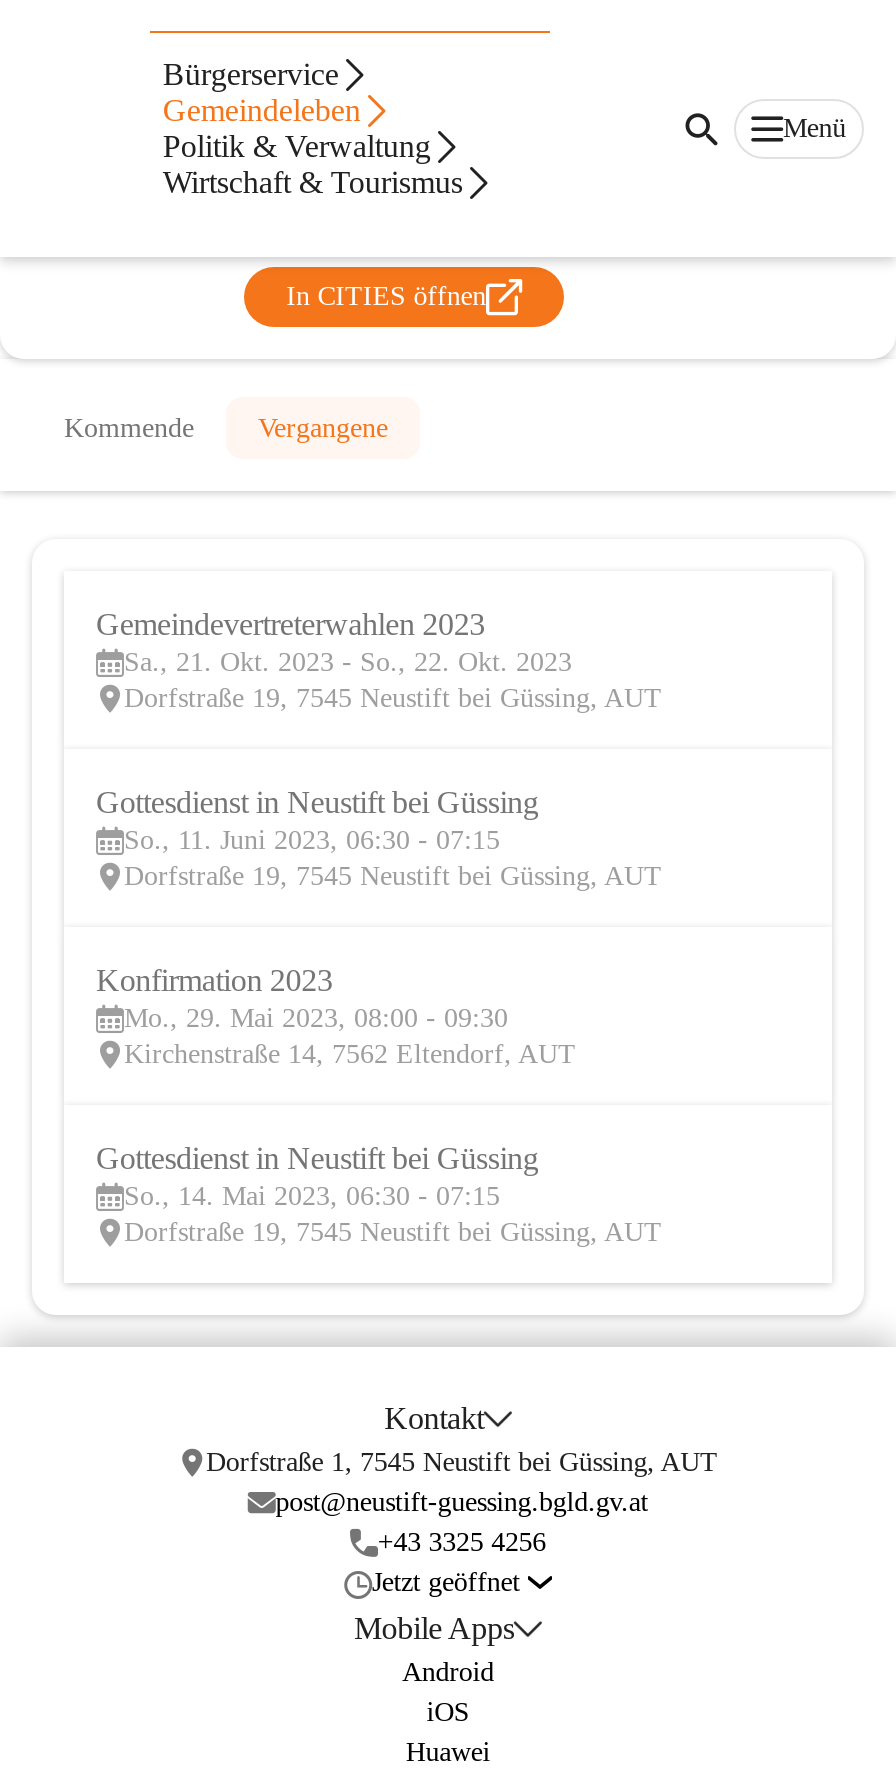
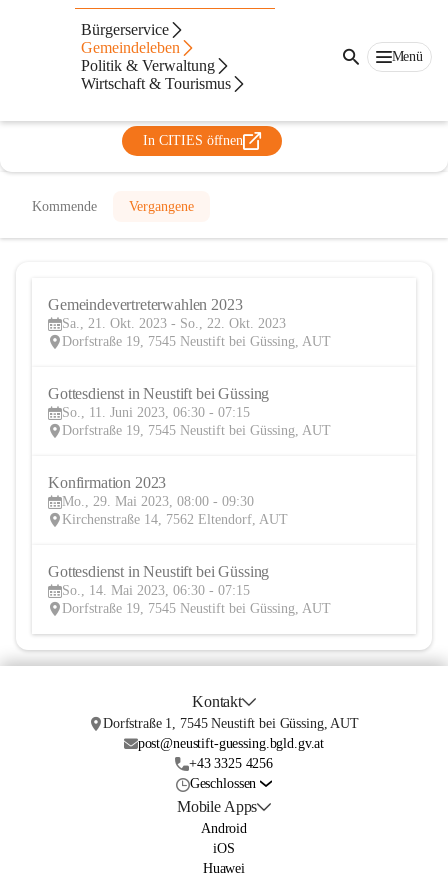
[372,1567,520,1597] Jetzt geöffnet -> [190,776,256,791] Geschlossen

